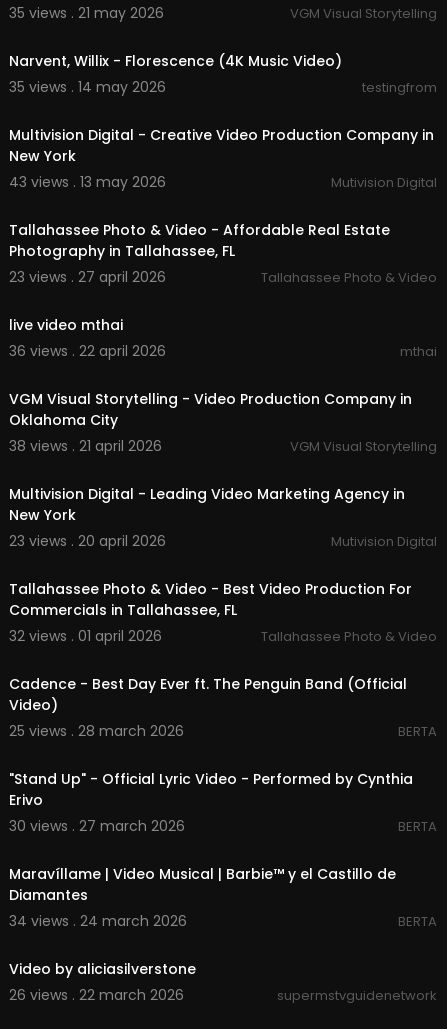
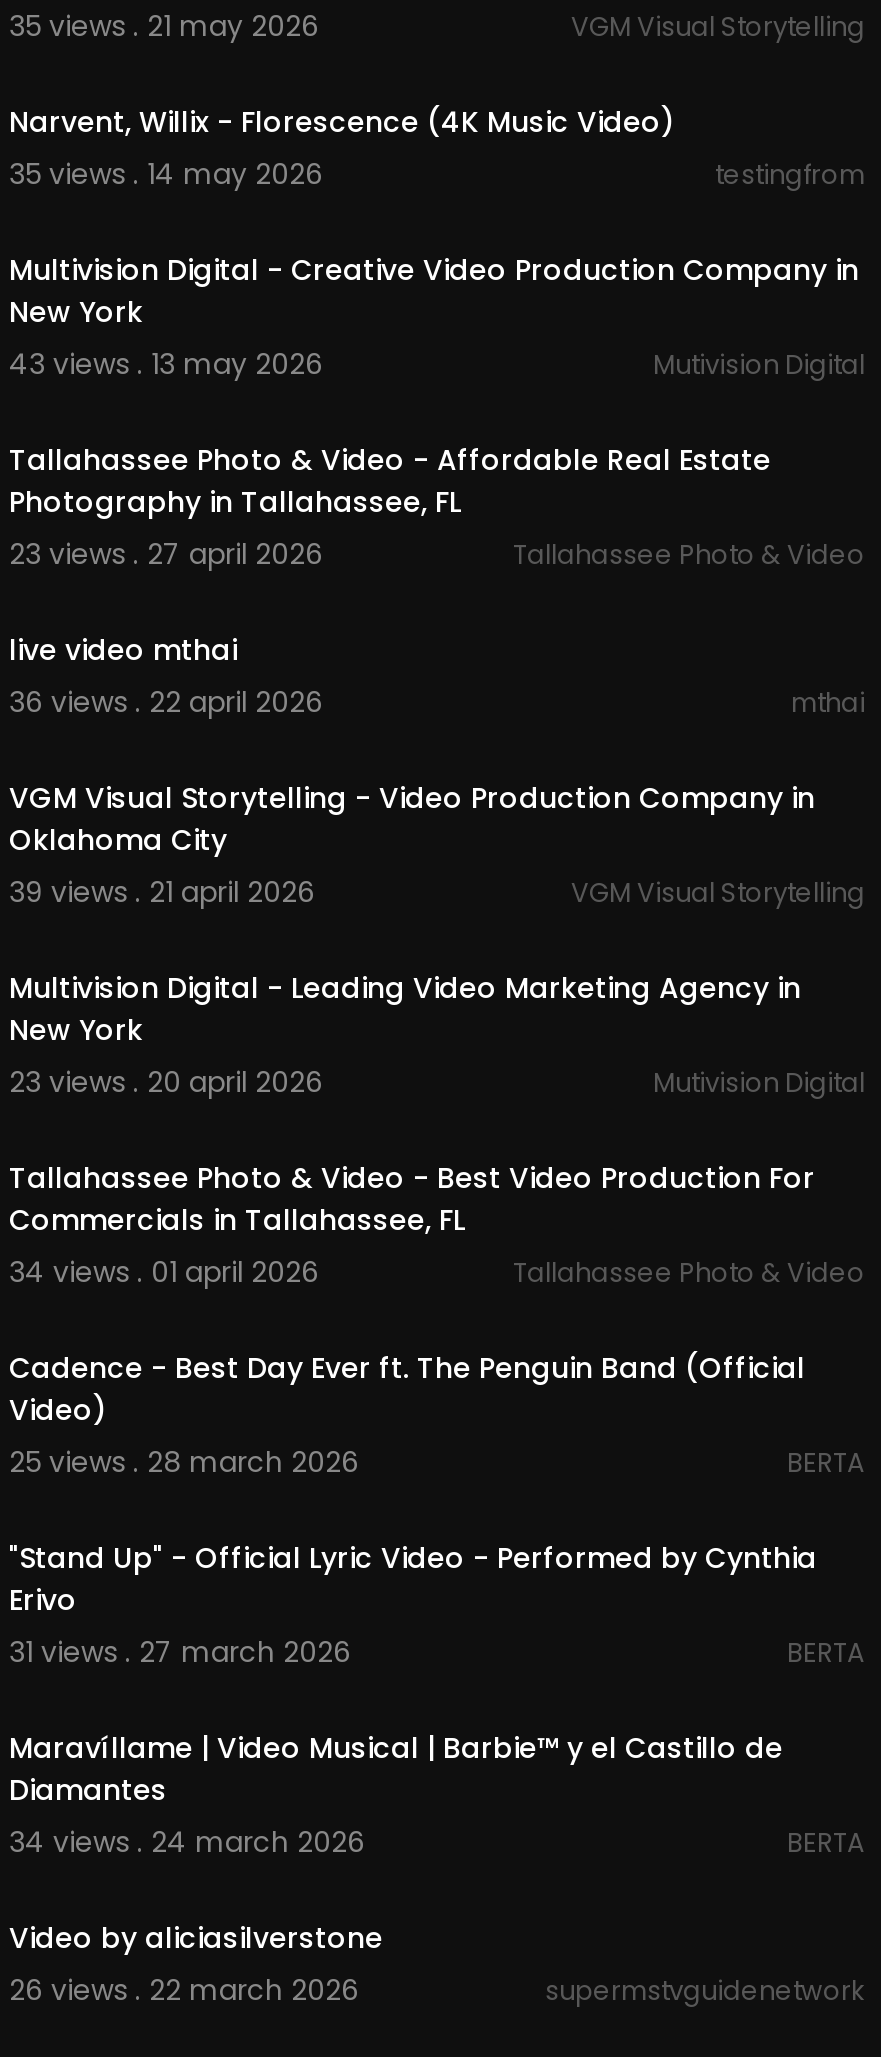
[9,436,162,456] 38 views . 21 april 2026 -> [9,872,315,912] 39 views . 21 april 2026
[9,626,162,646] 32 views . 01 april 2026 -> [9,1252,319,1292] 34 views . 01 april 2026
[9,816,185,836] 30 views . 27 march 2026 -> [9,1632,351,1672] 31 views . 27 march 2026

